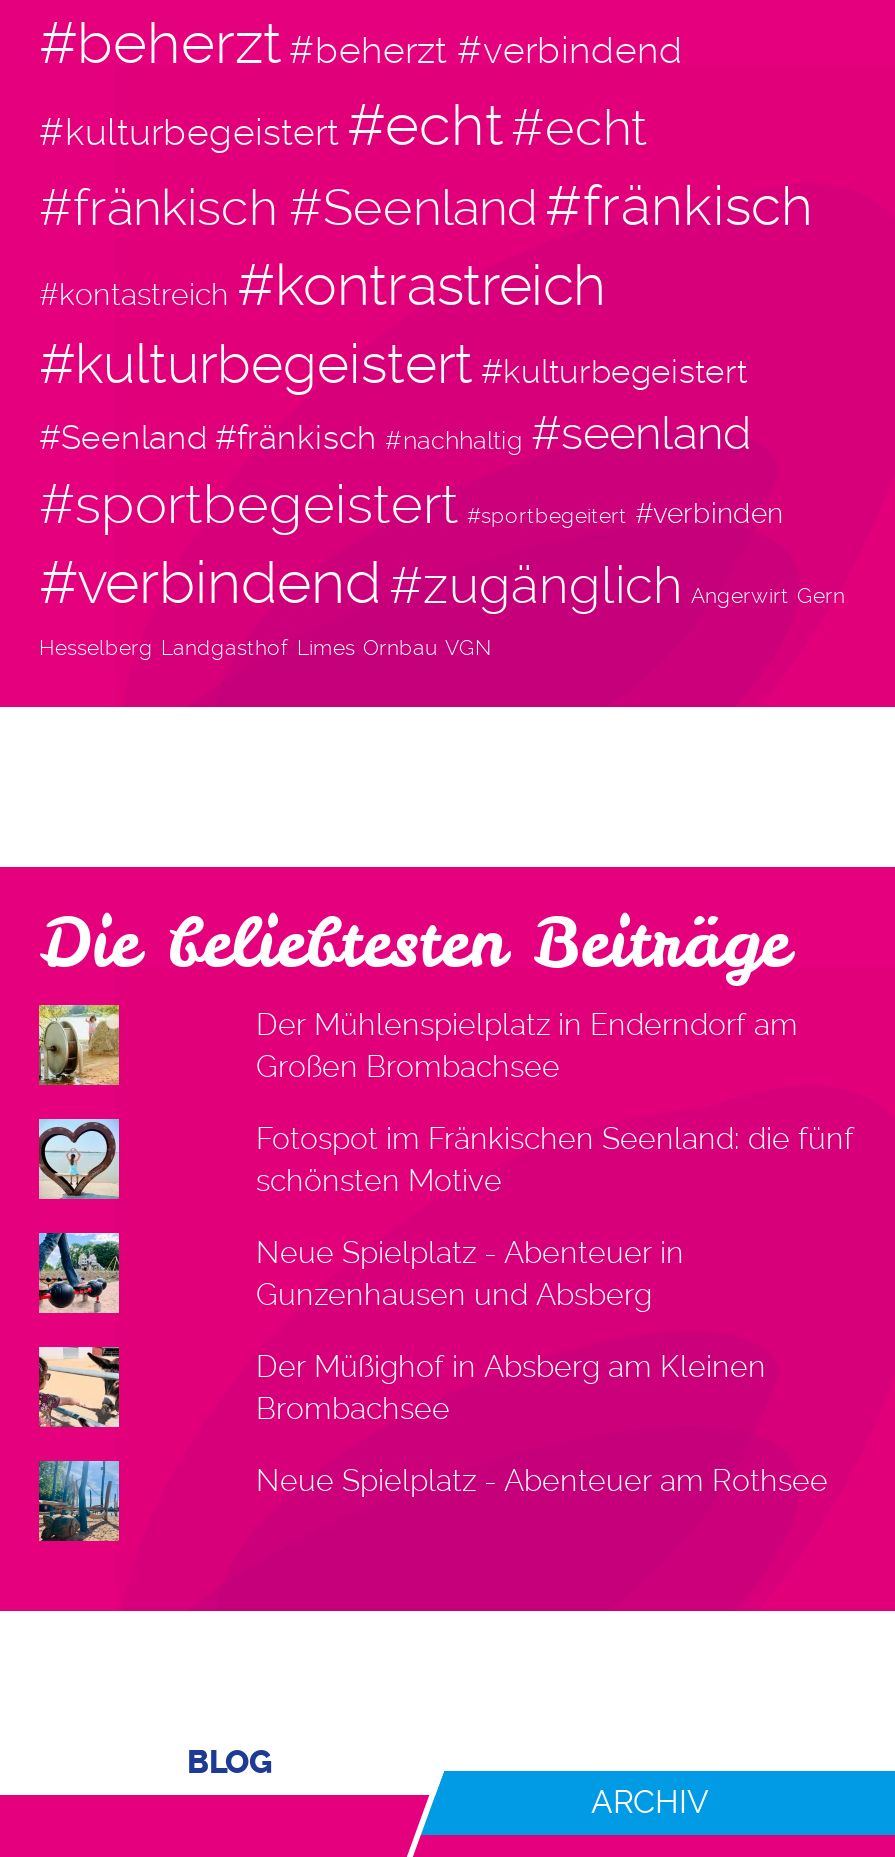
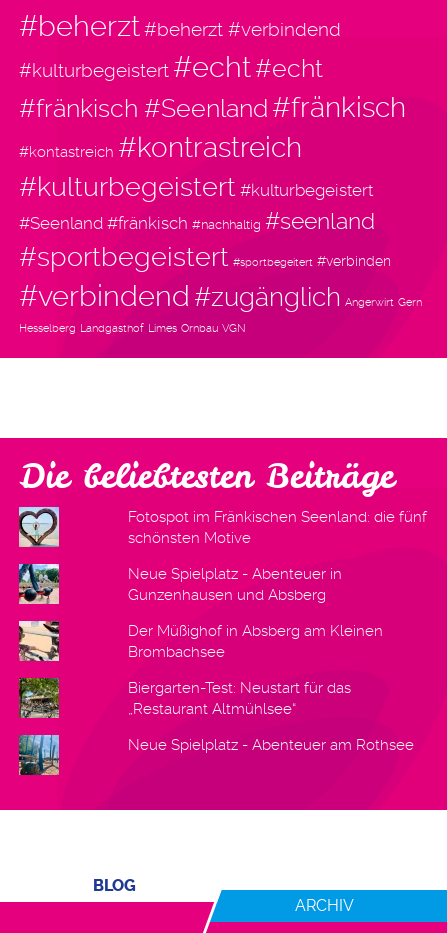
[37,1003,121,1087] [image] -> none
[256,1008,798,1086] Der Mühlenspielplatz in Enderndorf am | Großen Brombachsee -> none
moved [256,1122,854,1428] -> [127,508,426,661]: Fotospot im Fränkischen Seenland: die fünf | schönsten Motive | Neue Spielplatz - Abenteuer in | Gunzenhausen und Absberg | Der Müßighof in Absberg am Kleinen | Brombachsee
none -> [19,677,59,718] [image]
none -> [127,679,350,718] Biergarten-Test: Neustart für das | „Restaurant Altmühlsee“

